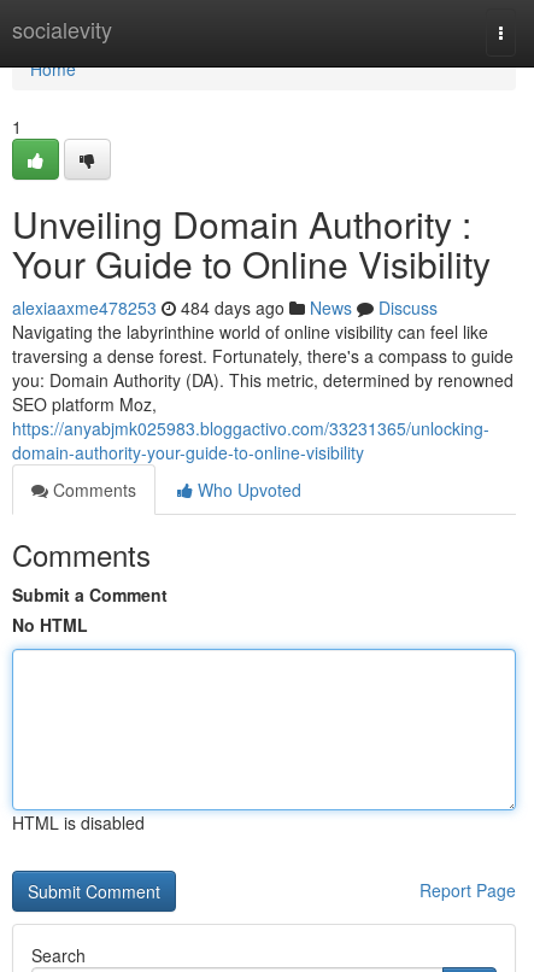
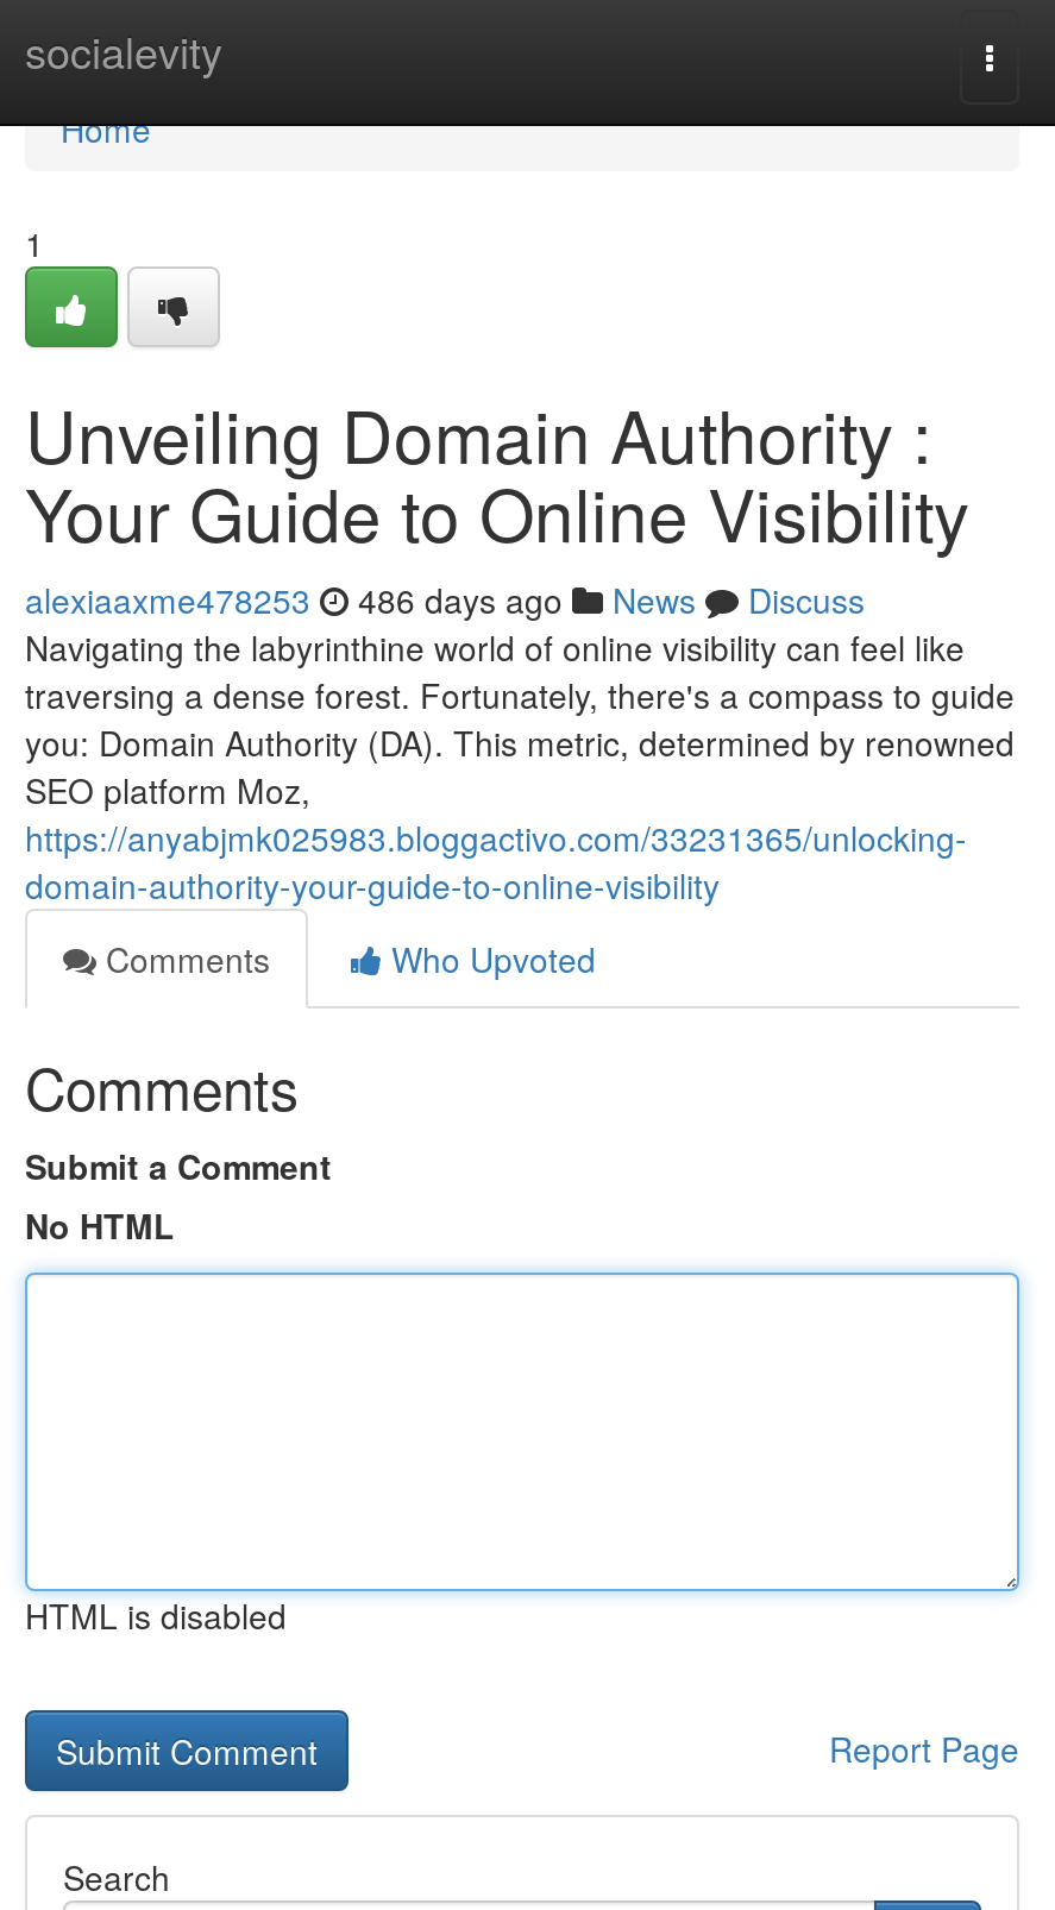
[12,295,438,320] alexiaaxme478253 484 days ago News Discuss -> [25,576,865,623] alexiaaxme478253 486 days ago News Discuss

